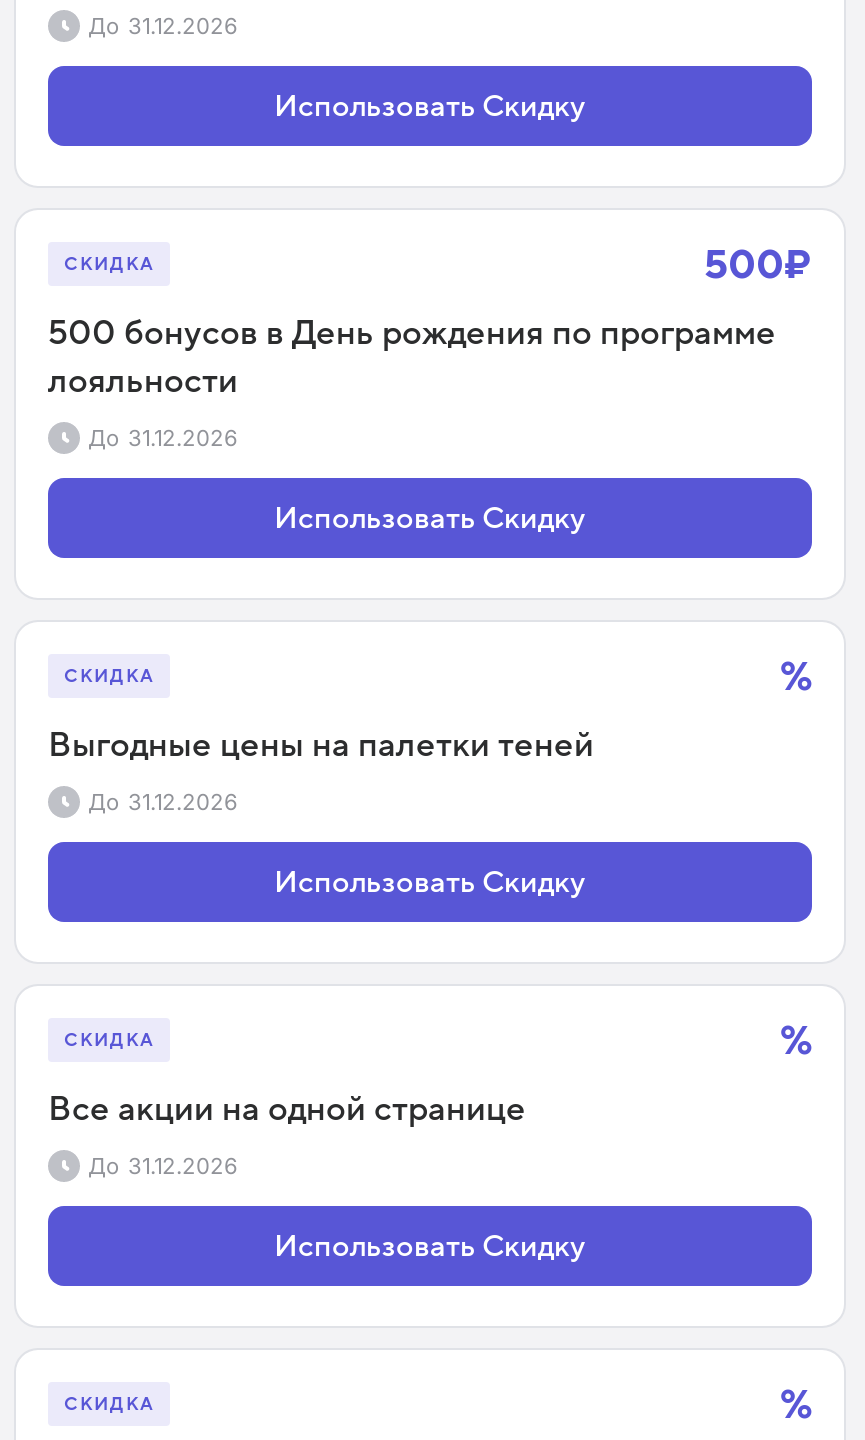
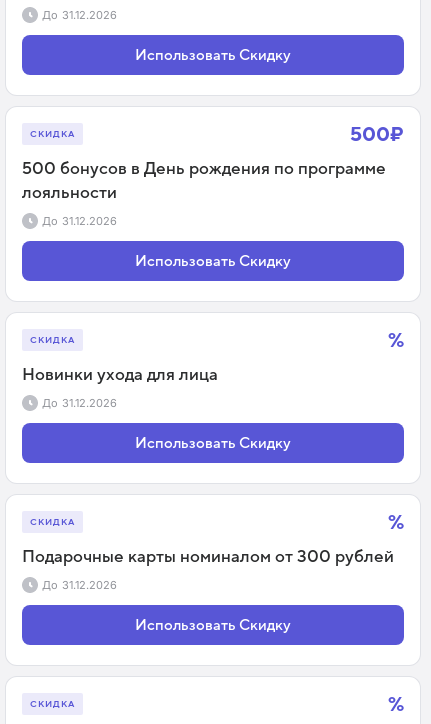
[48,729,594,765] Выгодные цены на палетки теней -> [22,366,218,384] Новинки ухода для лица
[48,1093,526,1129] Все акции на одной странице -> [22,548,394,566] Подарочные карты номиналом от 300 рублей

